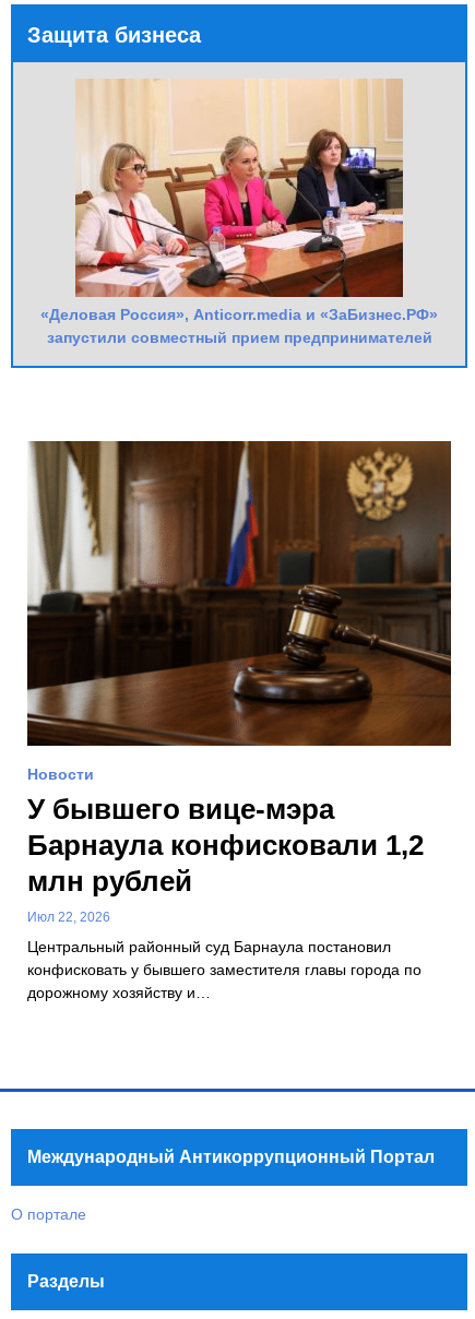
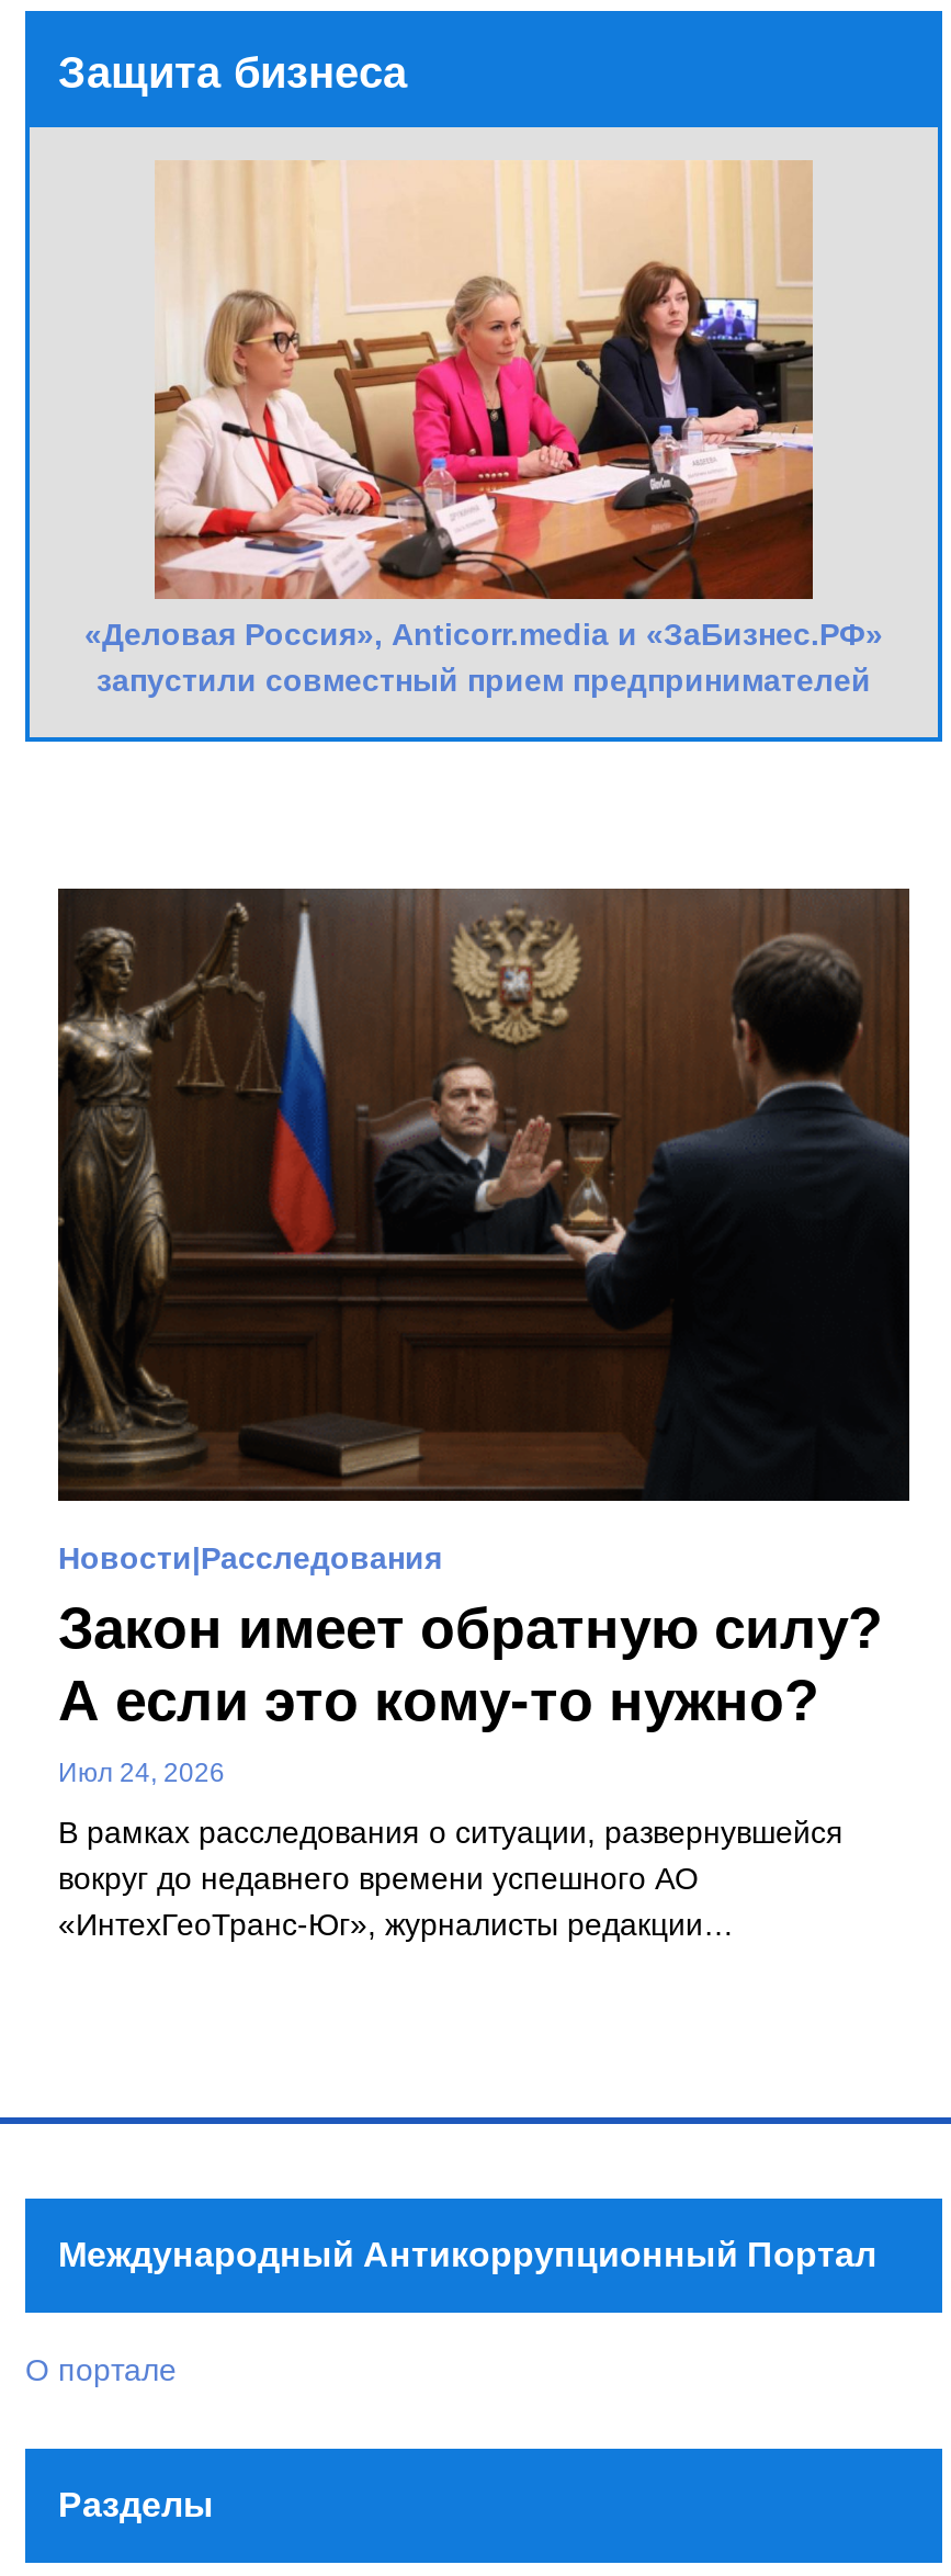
[27,440,452,925] [image] | Новости | У бывшего вице-мэра | Барнаула конфисковали 1,2 | млн рублей | Июл 22, 2026 -> [56,889,909,1789] [image] | Новости Расследования | Закон имеет обратную силу? | А если это кому-то нужно? | Июл 24, 2026
[27,938,421,1002] Центральный районный суд Барнаула постановил | конфисковать у бывшего заместителя главы города по | дорожному хозяйству и… -> [58,1815,844,1943] В рамках расследования о ситуации, развернувшейся | вокруг до недавнего времени успешного АО | «ИнтехГеоТранс-Юг», журналисты редакции…

